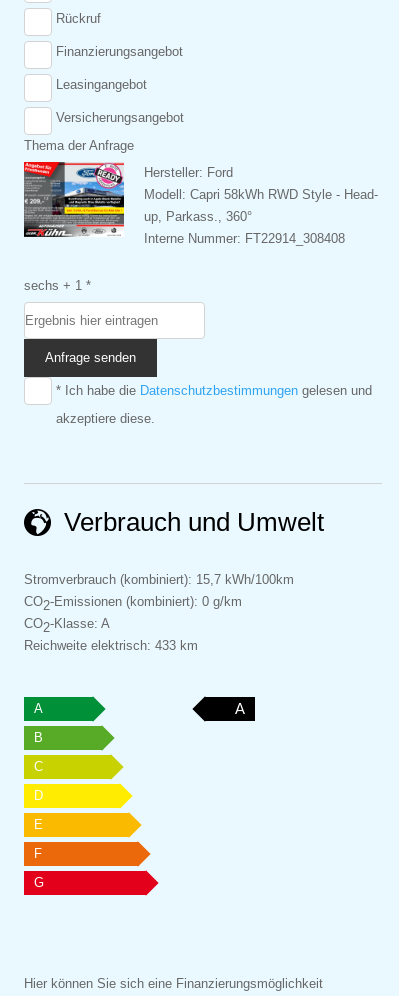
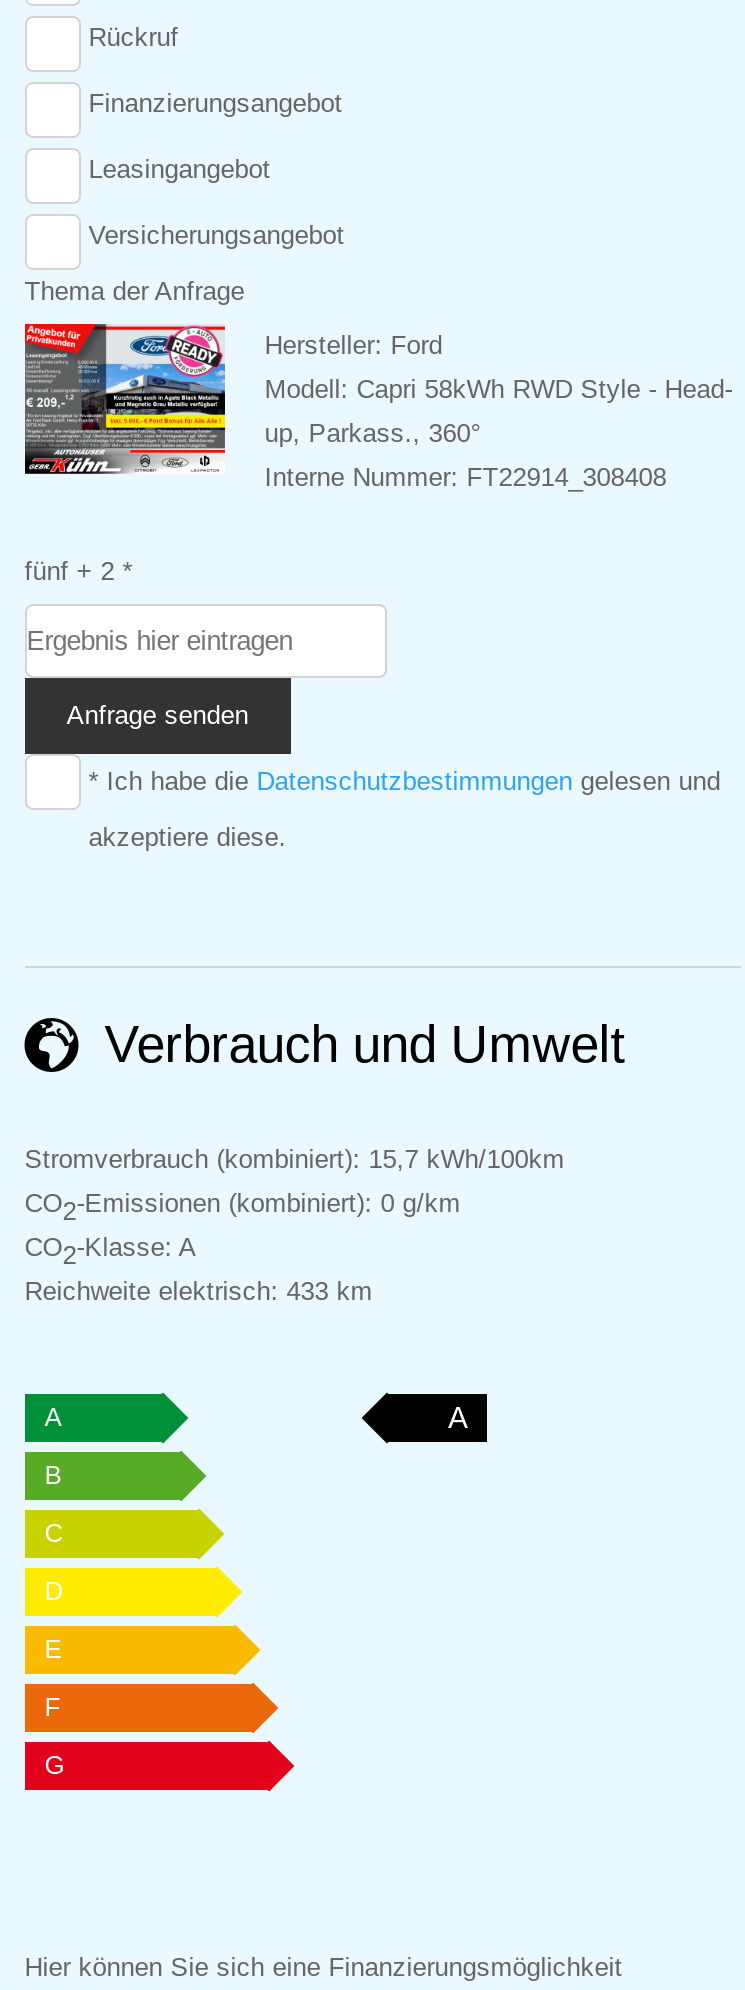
[24,278,91,293] sechs + 1 * -> [25,556,133,586] fünf + 2 *

